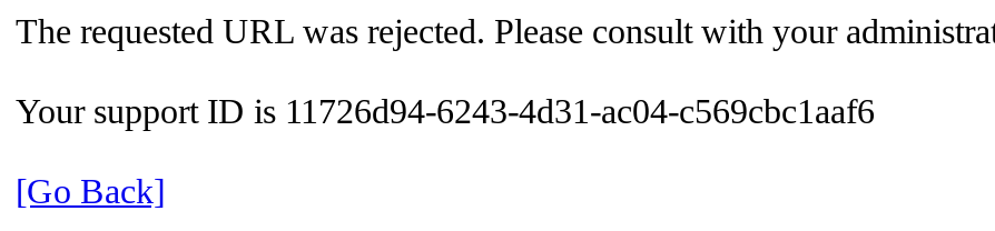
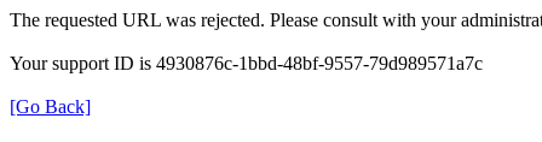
[16,92,875,130] Your support ID is 11726d94-6243-4d31-ac04-c569cbc1aaf6 -> [10,53,483,73] Your support ID is 4930876c-1bbd-48bf-9557-79d989571a7c

